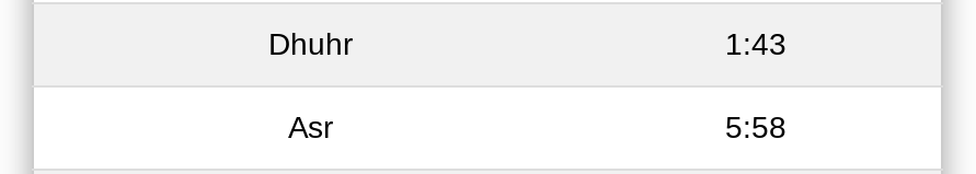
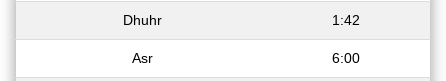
[725,26,786,61] 1:43 -> [331,12,359,28] 1:42
[725,109,786,144] 5:58 -> [331,50,359,66] 6:00

